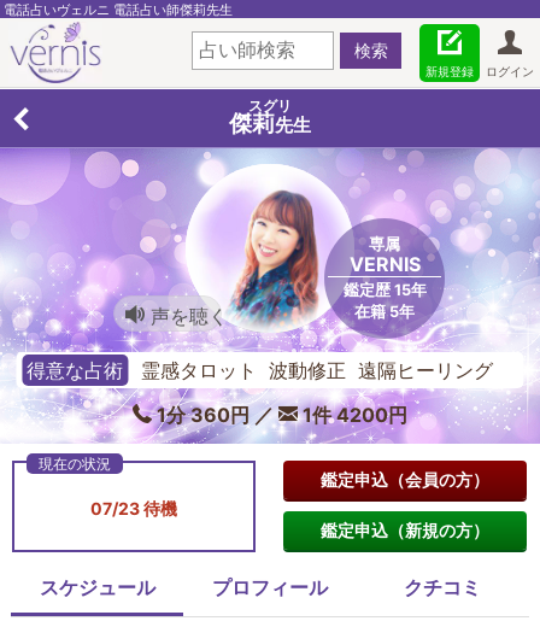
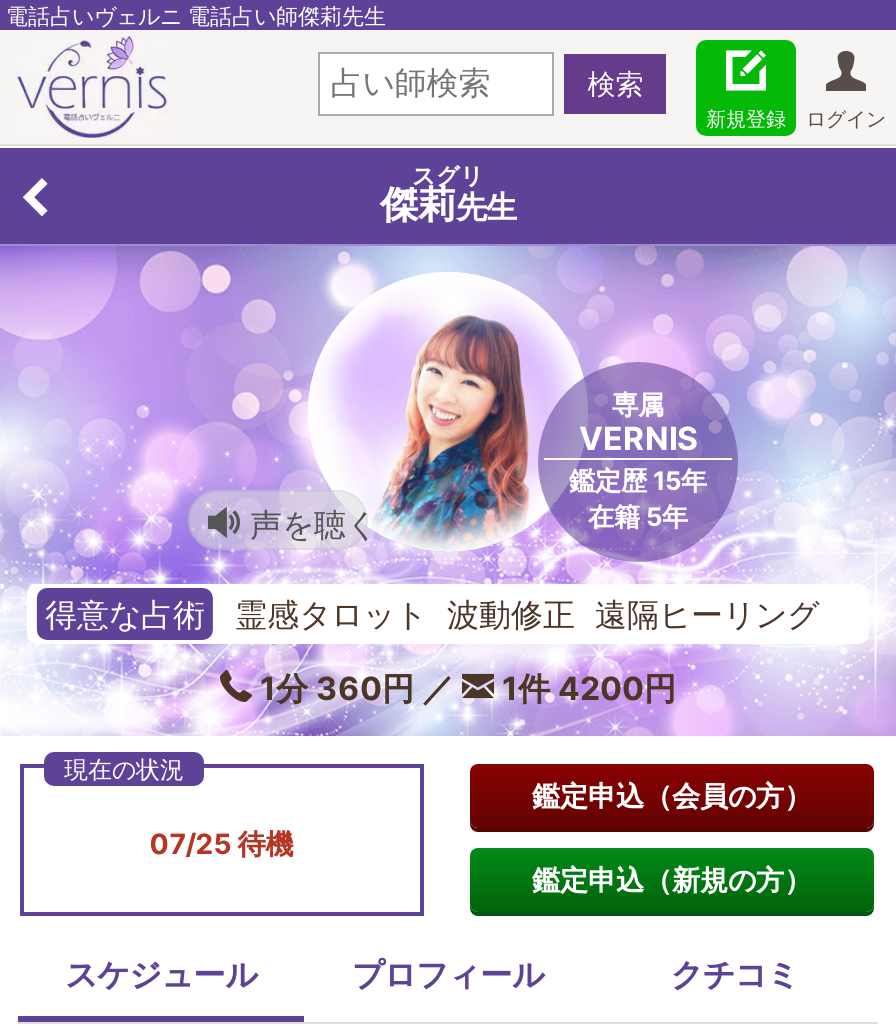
[90,498,177,519] 07/23 待機 -> [150,826,294,860] 07/25 待機

